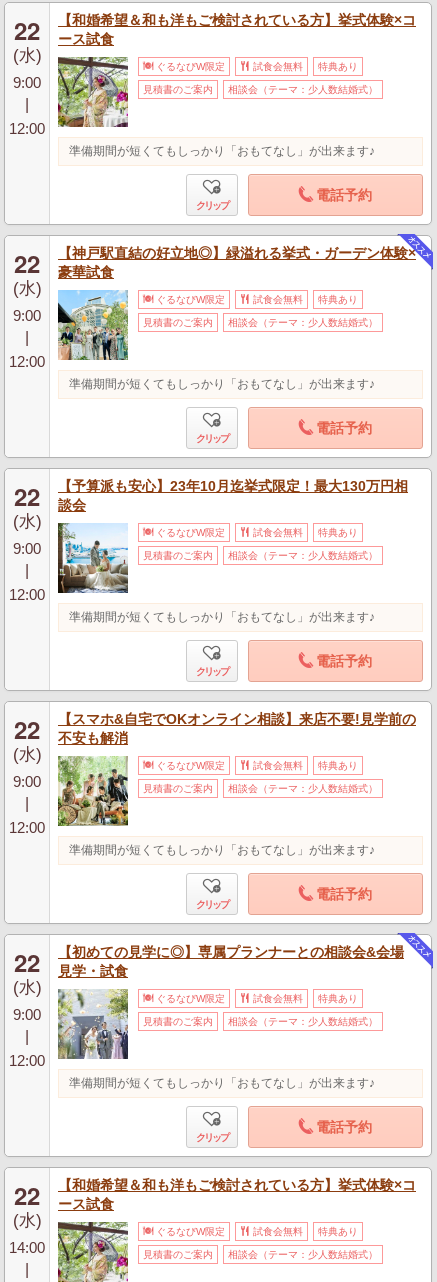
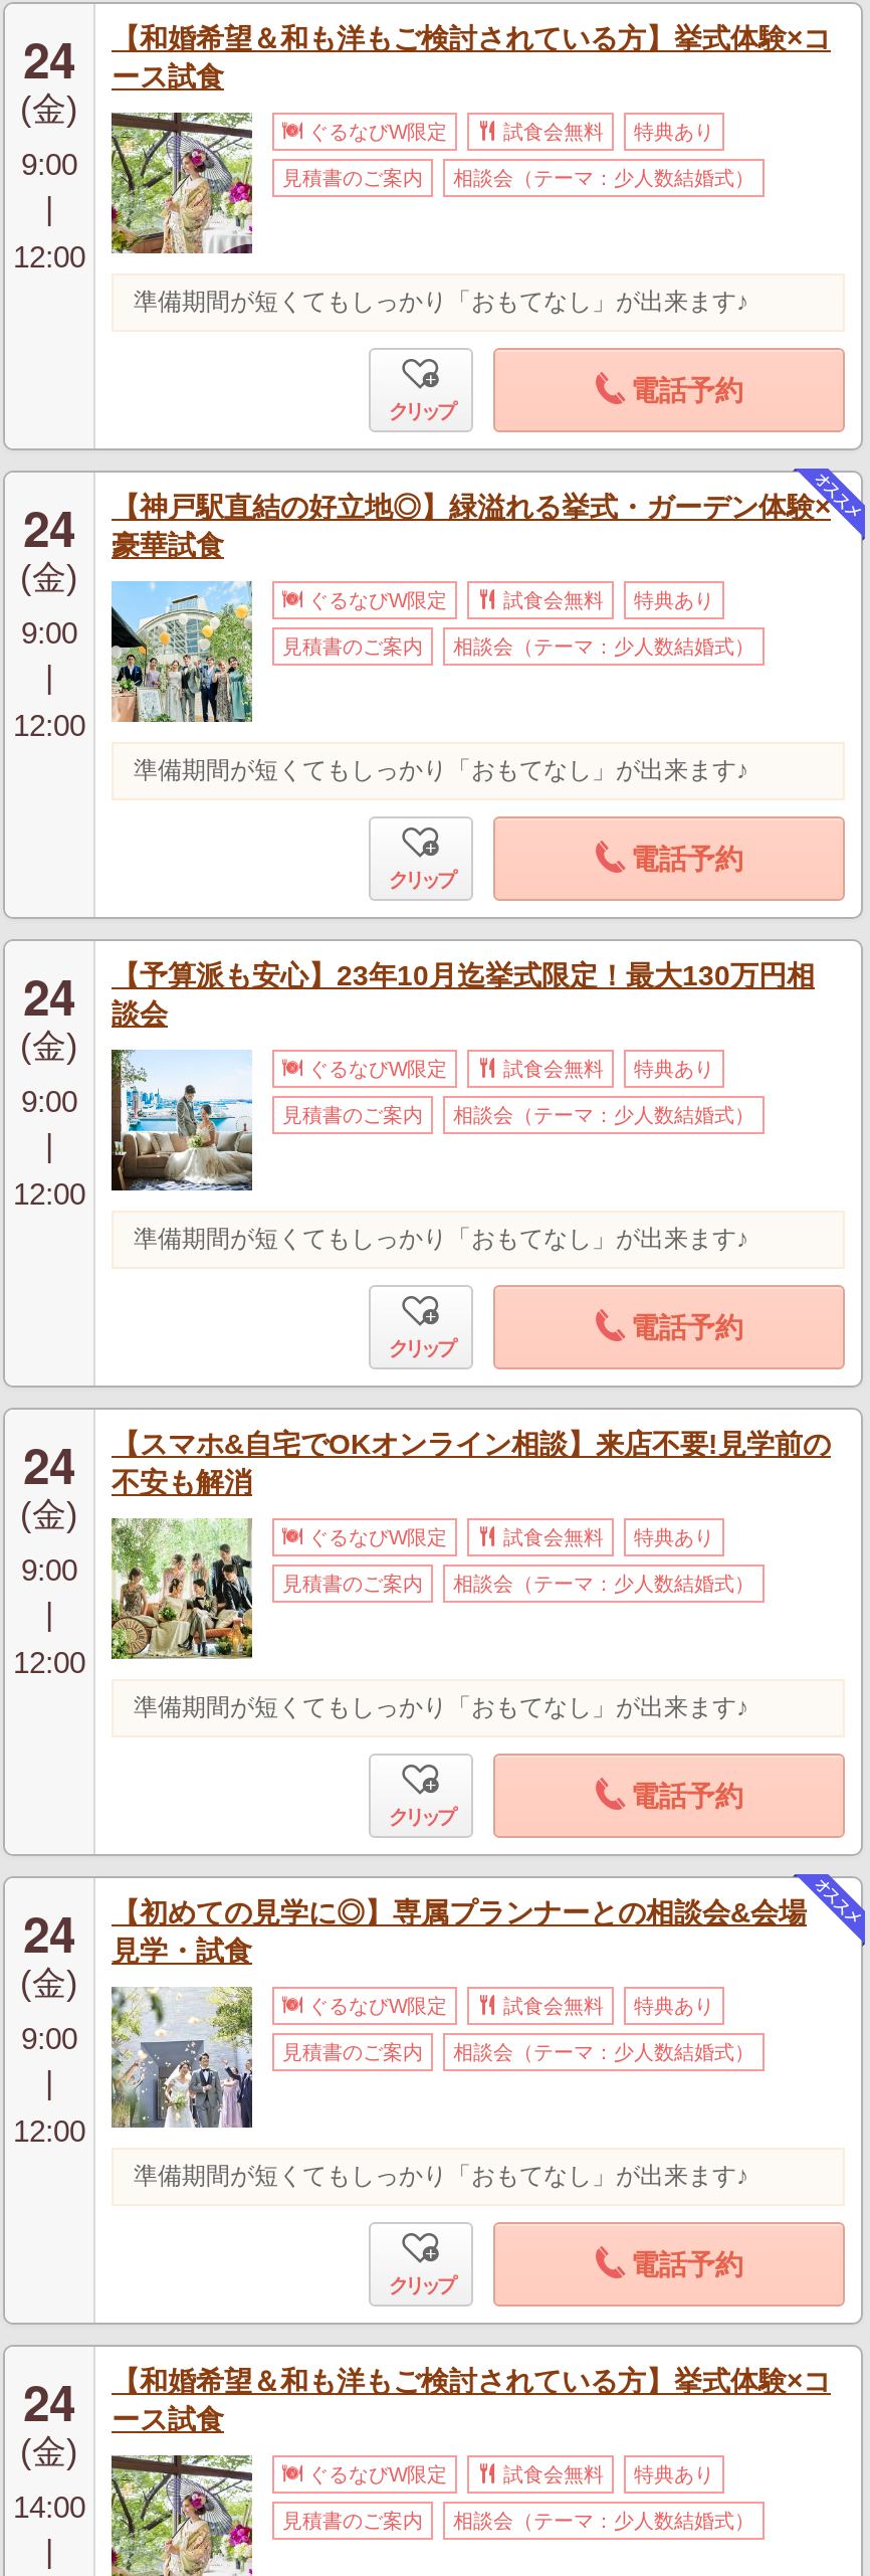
[12,13,41,65] 22 | (水) -> [20,24,78,129] 24 | (金)
[12,246,41,298] 22 | (水) -> [20,493,78,597] 24 | (金)
[12,479,41,531] 22 | (水) -> [20,961,78,1066] 24 | (金)
[12,712,41,764] 22 | (水) -> [20,1430,78,1534] 24 | (金)
[12,945,41,997] 22 | (水) -> [20,1898,78,2003] 24 | (金)
[12,1178,41,1230] 22 | (水) -> [20,2367,78,2471] 24 | (金)

